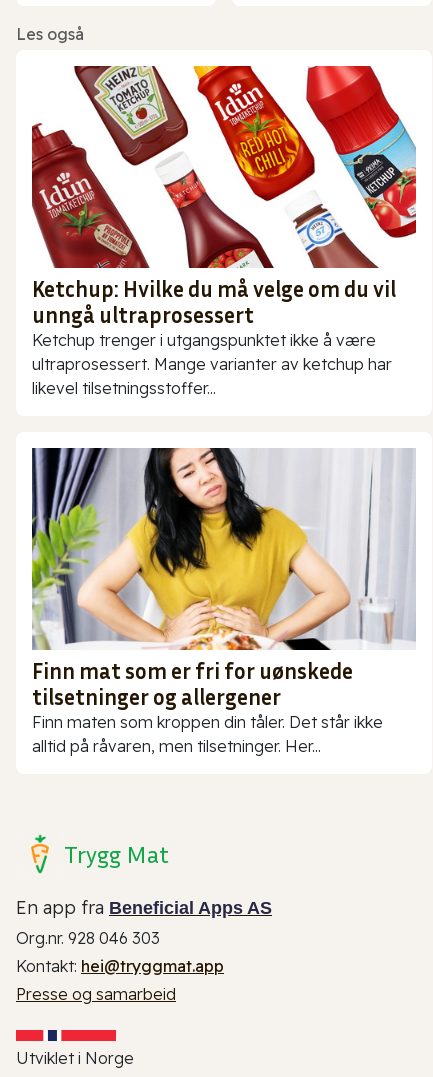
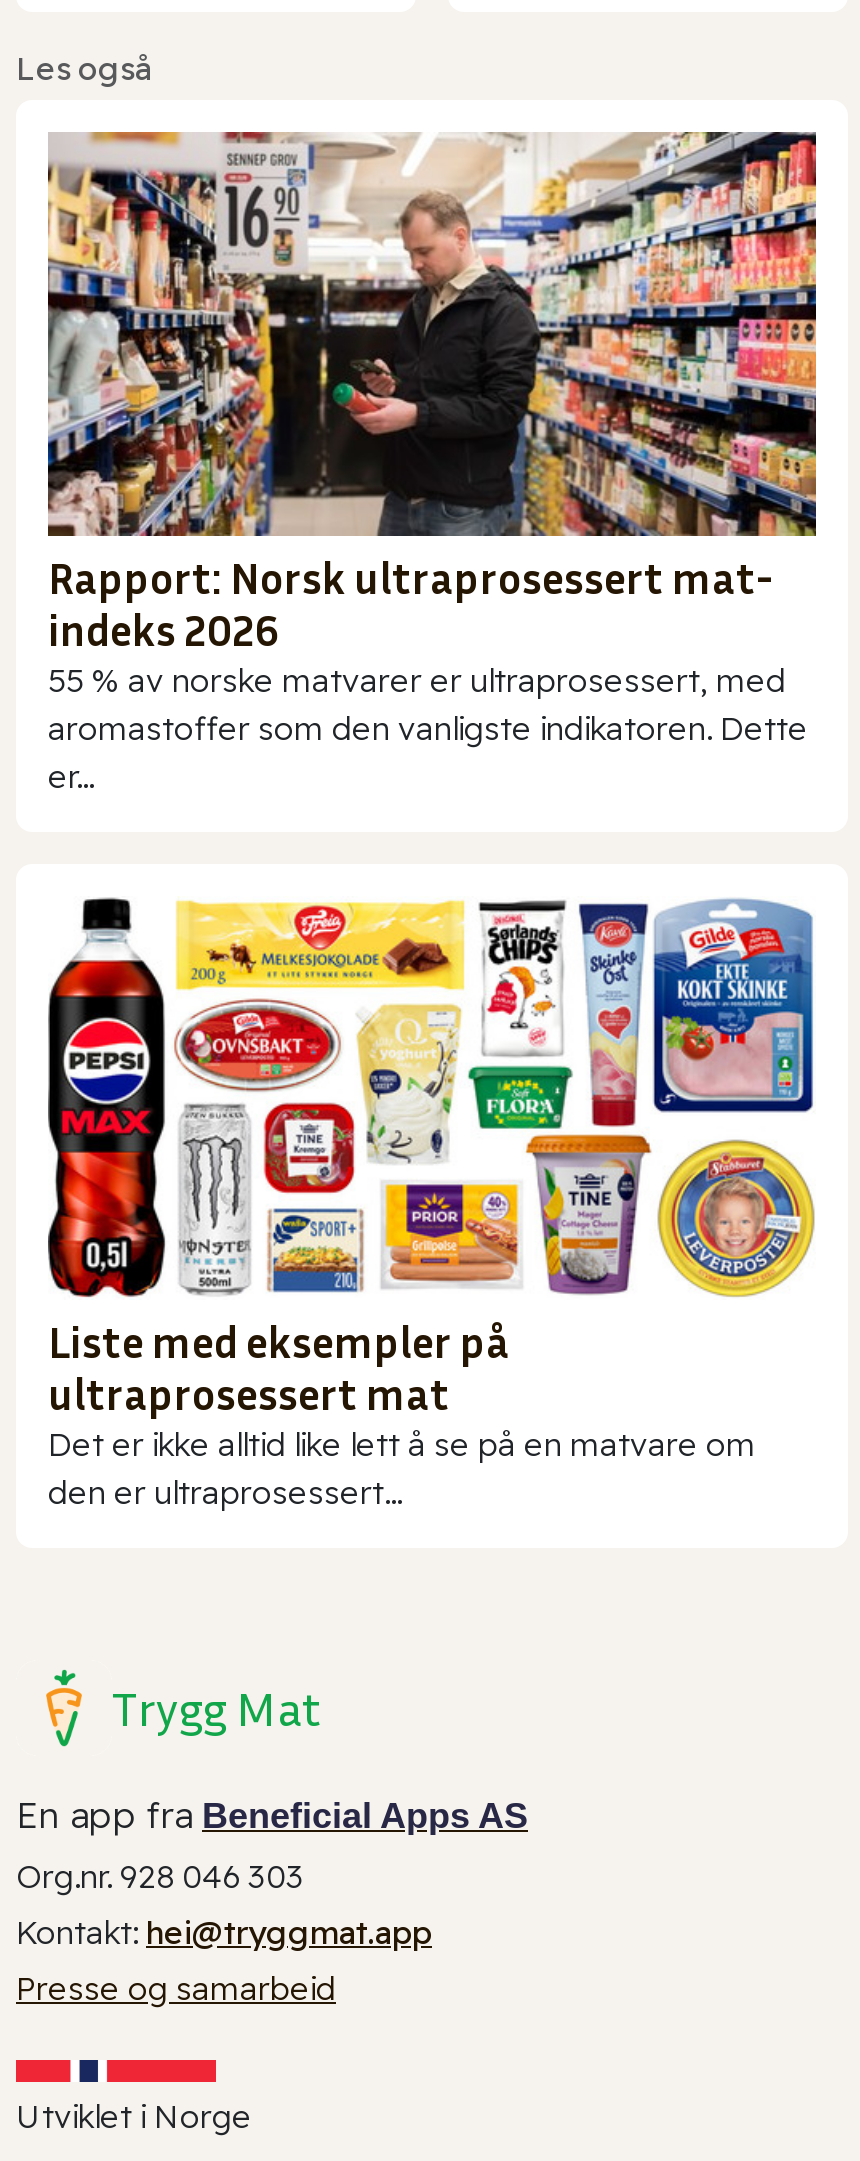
[31,65,417,398] [image] | Ketchup: Hvilke du må velge om du vil | unngå ultraprosessert | Ketchup trenger i utgangspunktet ikke å være | ultraprosessert. Mange varianter av ketchup har | likevel tilsetningsstoffer... -> [46,130,818,796] [image] | Rapport: Norsk ultraprosessert mat- | indeks 2026 | 55 % av norske matvarer er ultraprosessert, med | aromastoffer som den vanligste indikatoren. Dette | er...
[31,447,416,756] [image] | Finn mat som er fri for uønskede | tilsetninger og allergener | Finn maten som kroppen din tåler. Det står ikke | alltid på råvaren, men tilsetninger. Her... -> [46,896,814,1511] [image] | Liste med eksempler på | ultraprosessert mat | Det er ikke alltid like lett å se på en matvare om | den er ultraprosessert...

